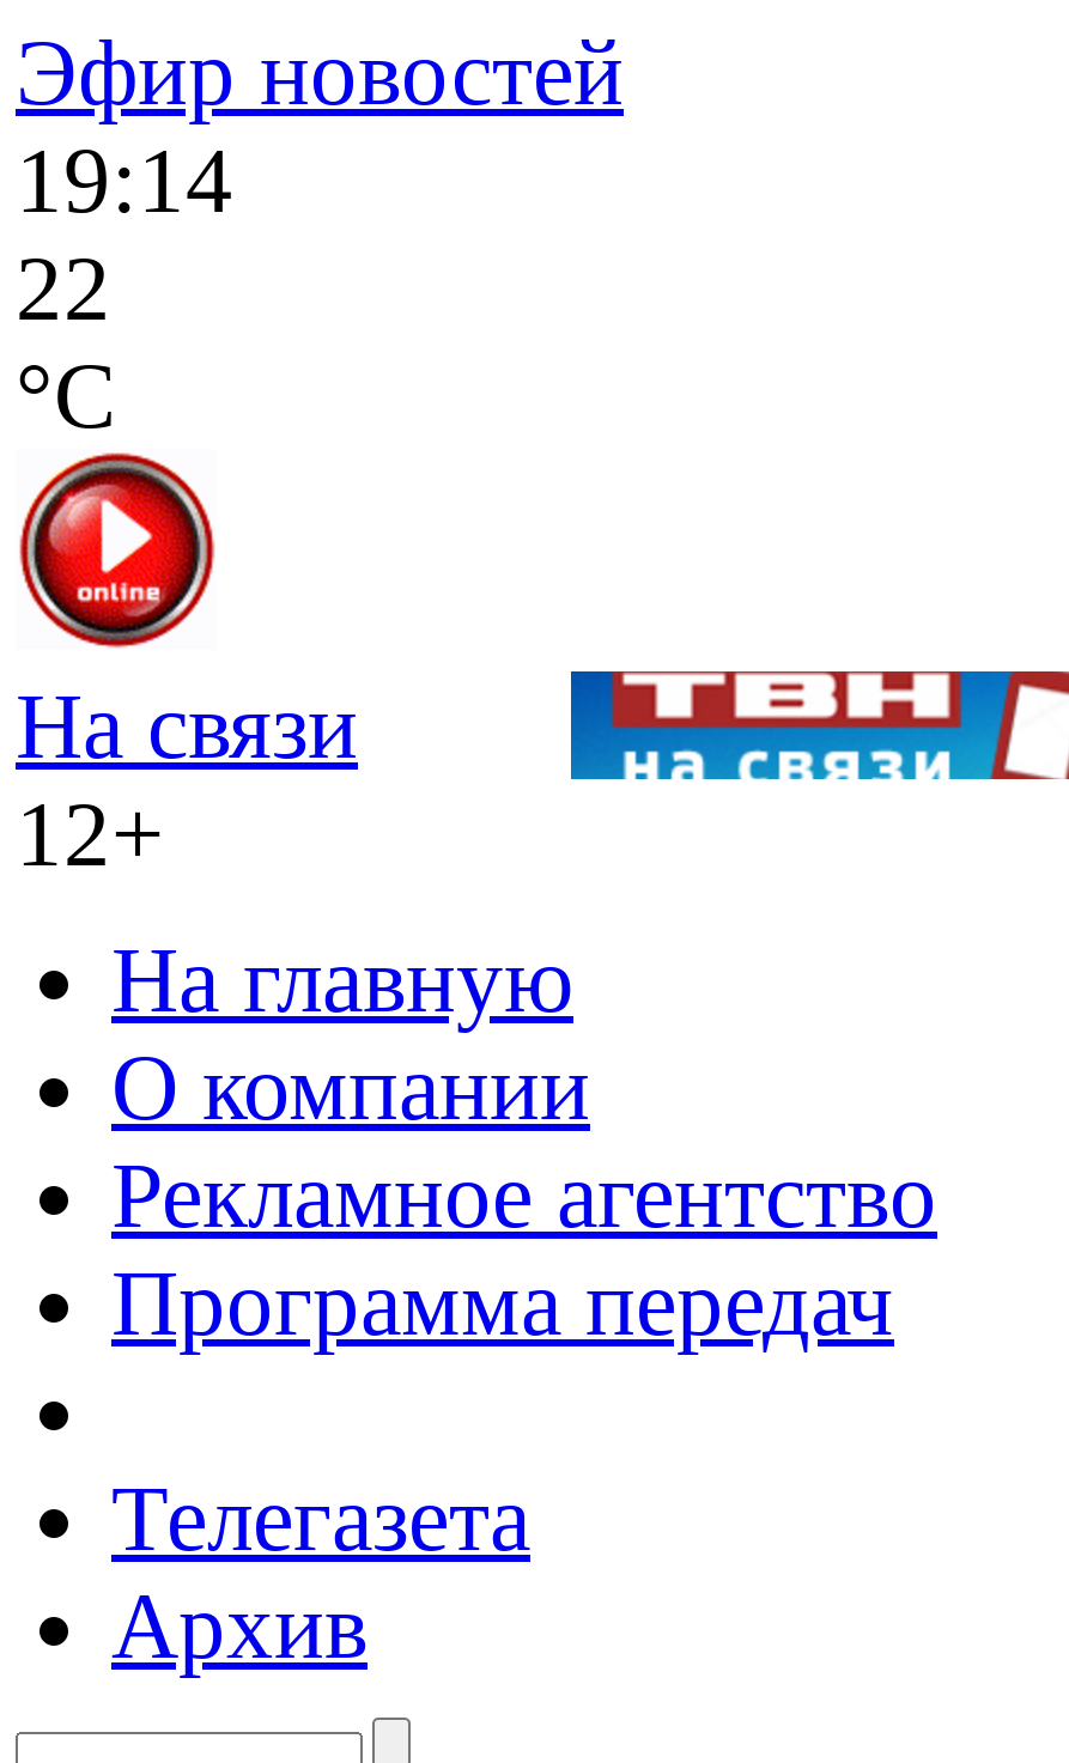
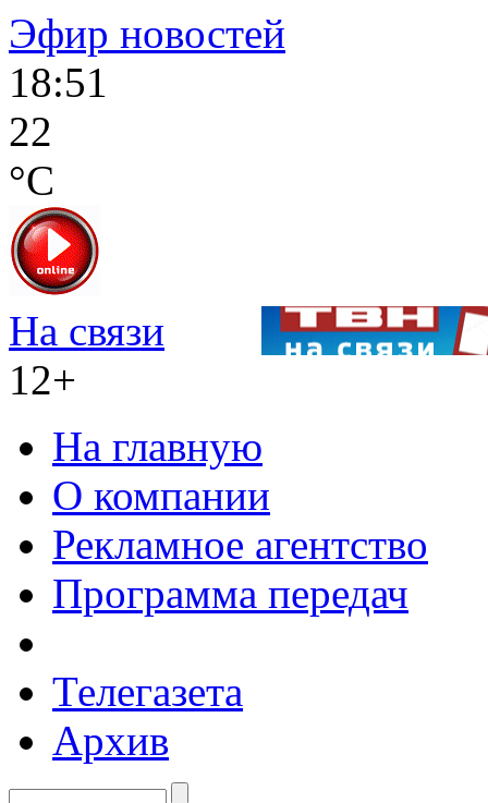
[16,128,233,231] 19:14 -> [9,59,108,106] 18:51

